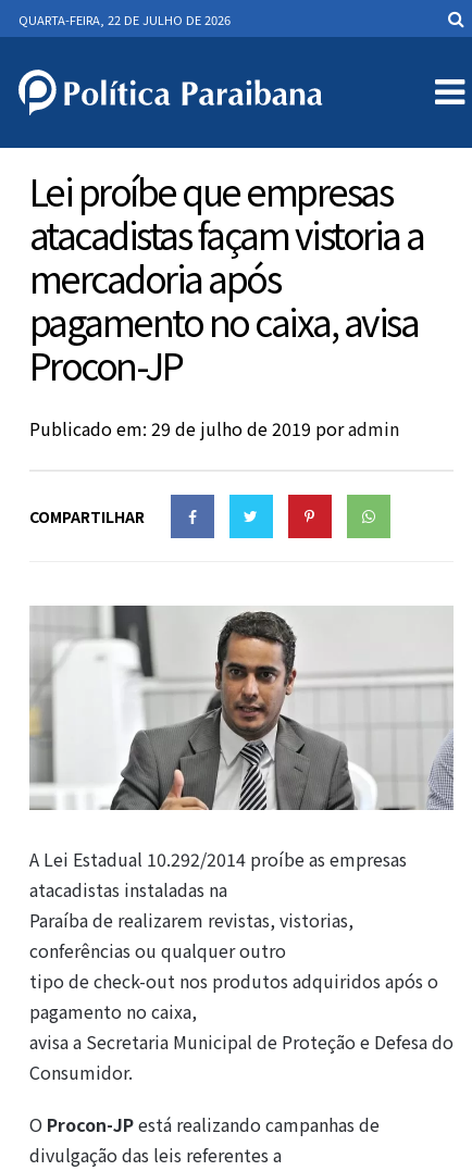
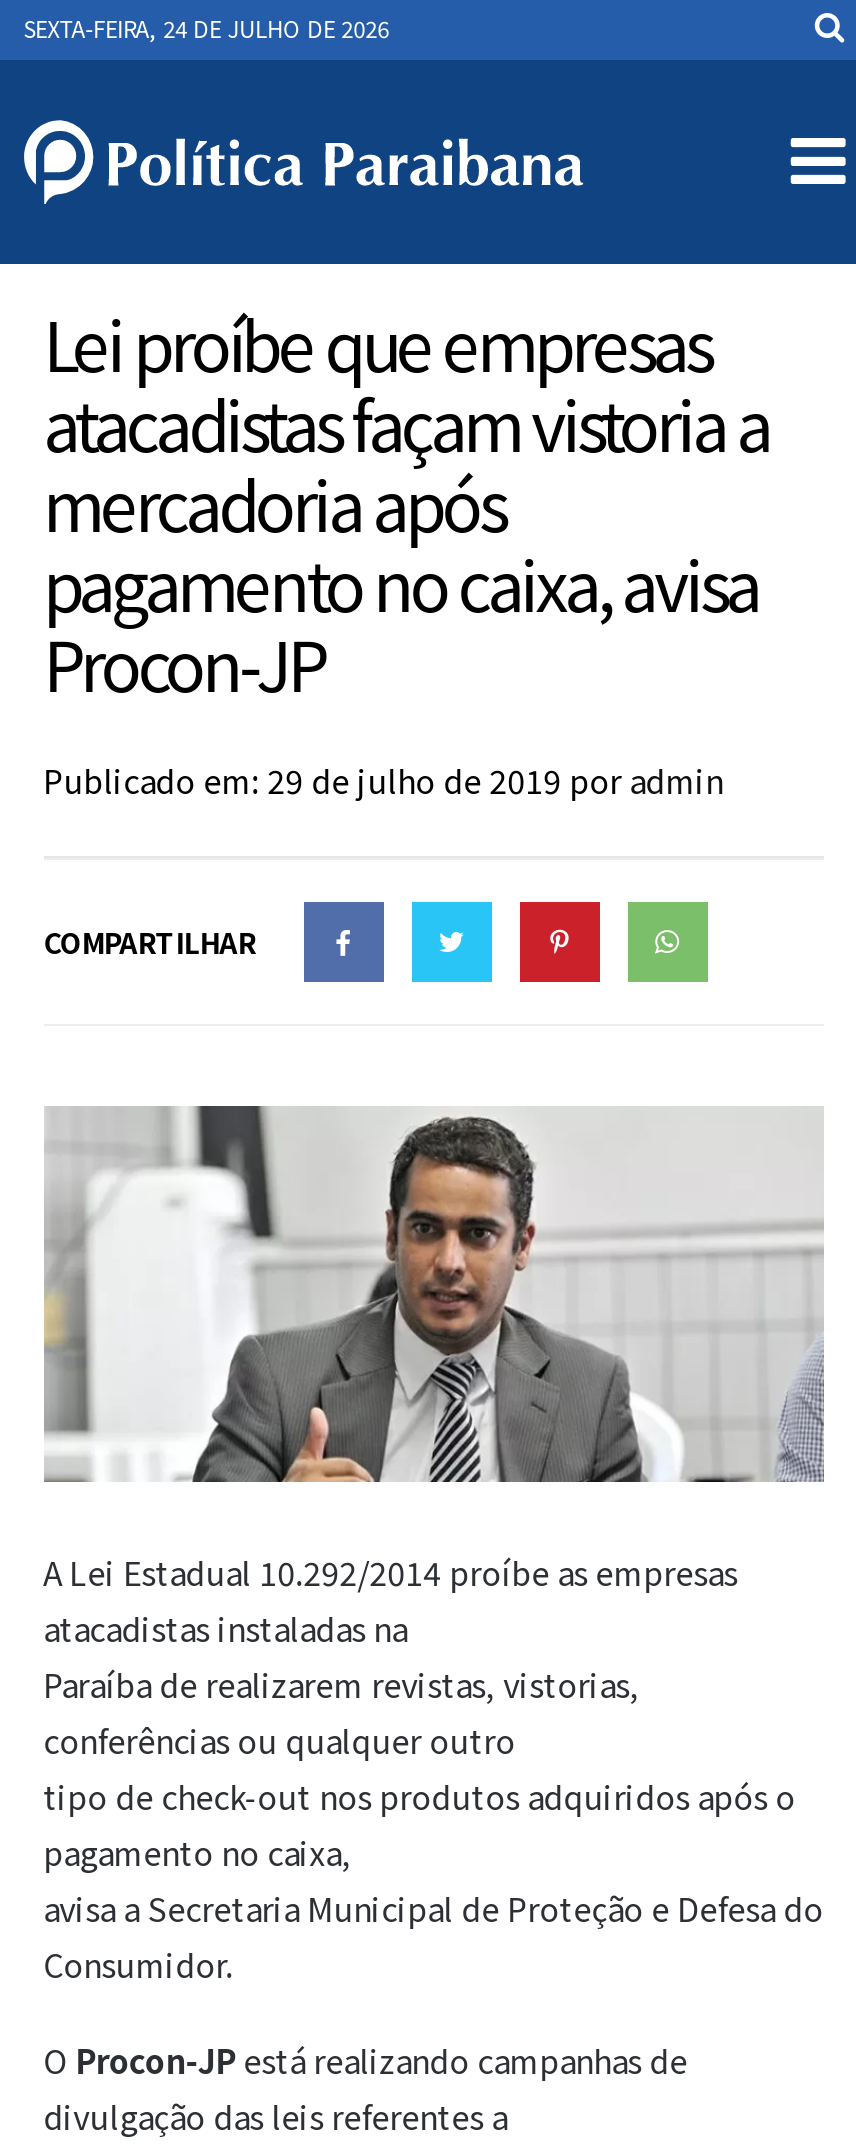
[18,11,230,28] QUARTA-FEIRA, 22 DE JULHO DE 2026 -> [23,12,389,44] SEXTA-FEIRA, 24 DE JULHO DE 2026

